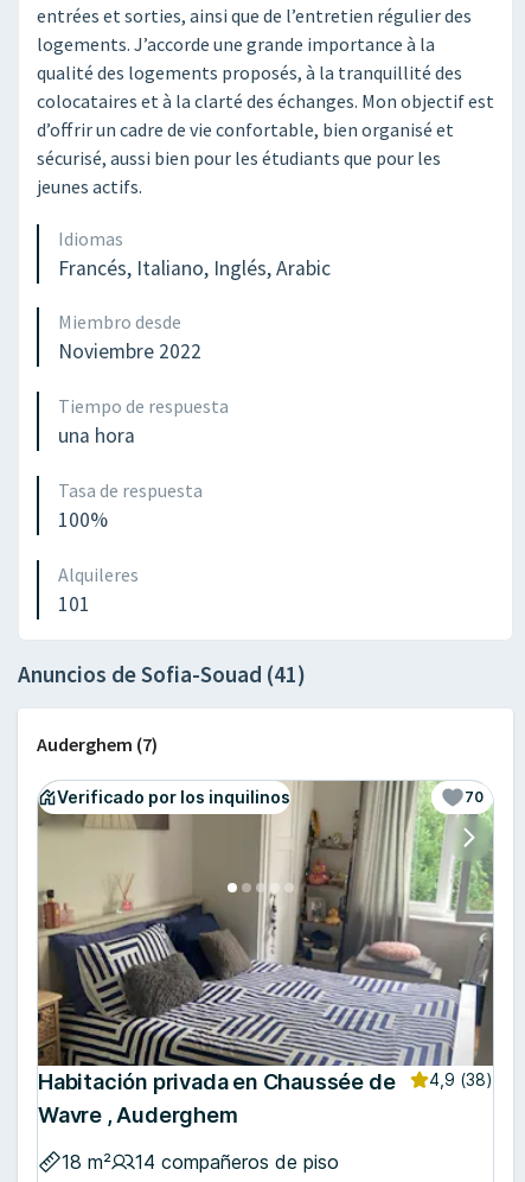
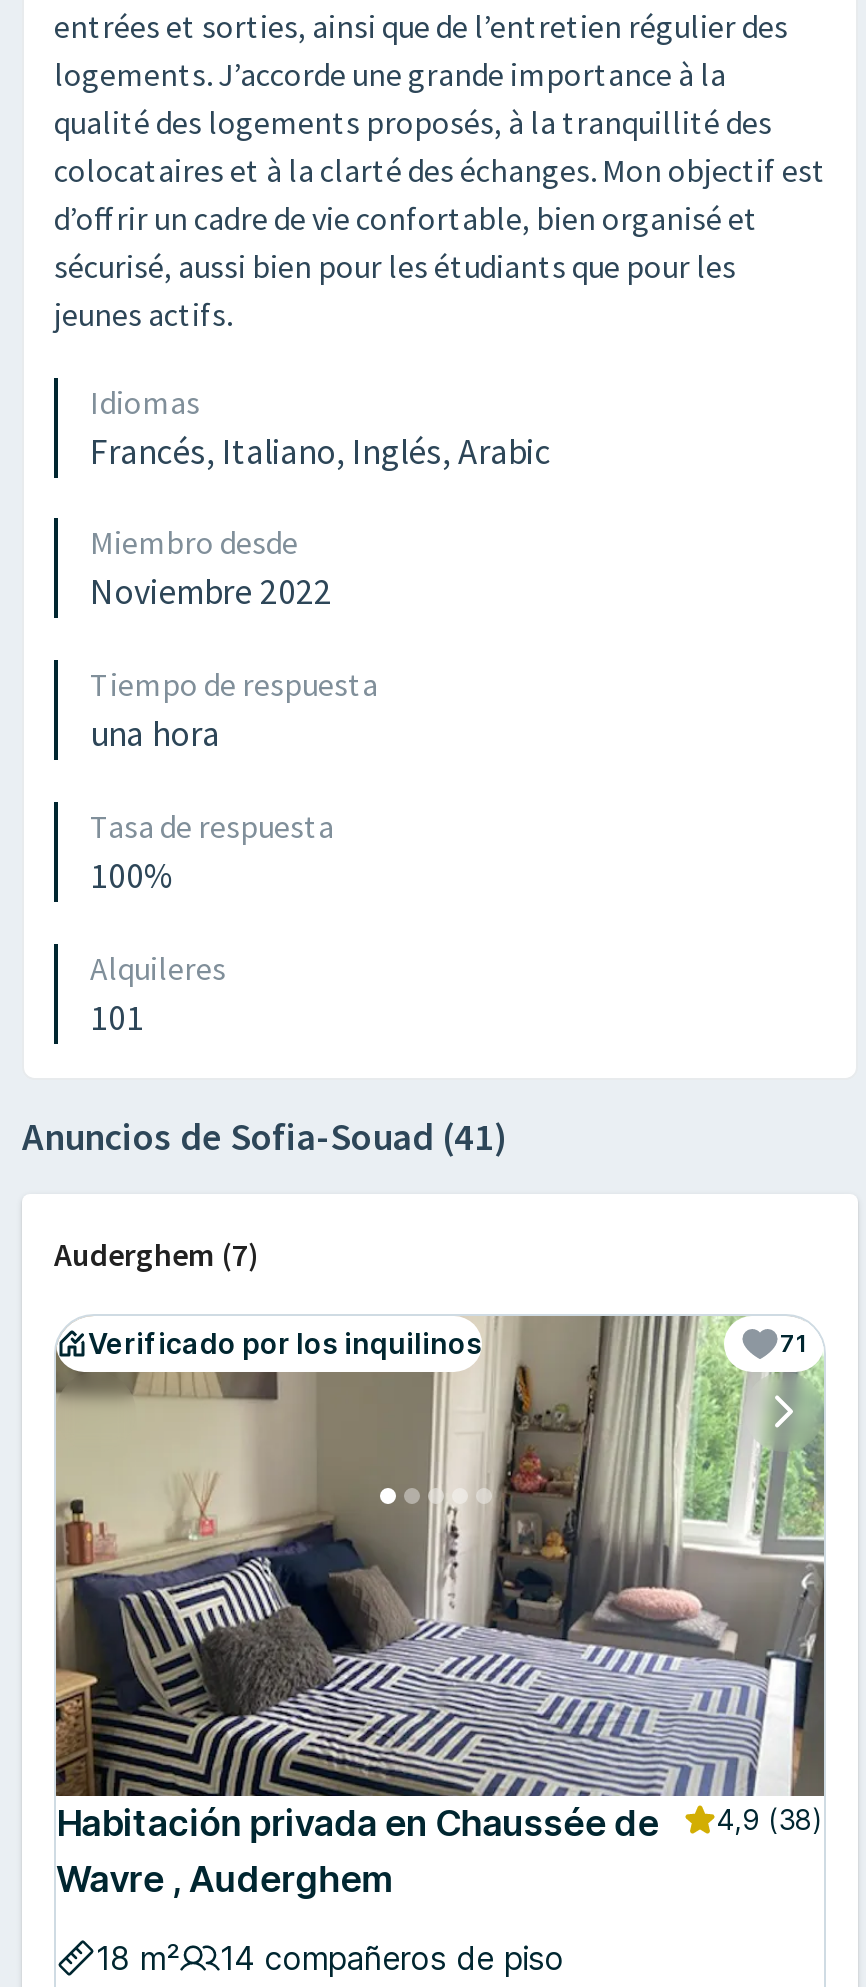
[465,788,484,805] 70 -> [780,1327,808,1357] 71

